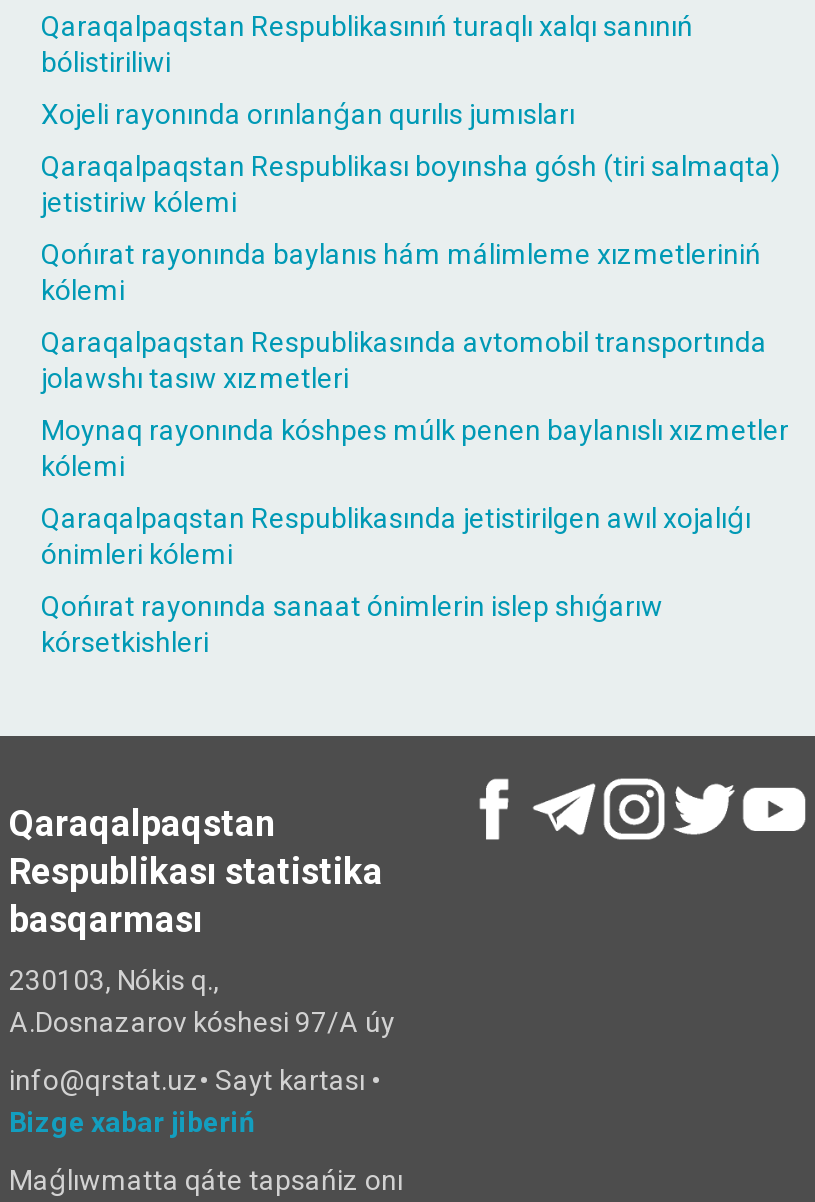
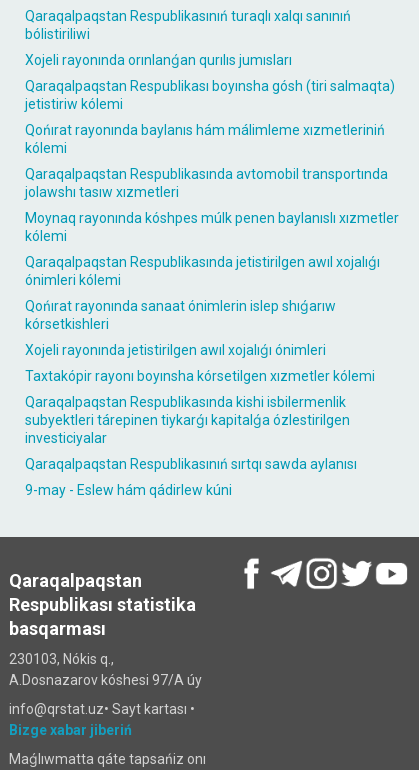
none -> [25,342,375,498] Xojeli rayonında jetistirilgen awıl xojalıǵı ónimleri | Taxtakópir rayonı boyınsha kórsetilgen xızmetler kólemi | Qaraqalpaqstan Respublikasında kishi isbilermenlik | subyektleri tárepinen tiykarǵı kapitalǵa ózlestirilgen | investiciyalar | Qaraqalpaqstan Respublikasınıń sırtqı sawda aylanısı | 9-may - Eslew hám qádirlew kúni

